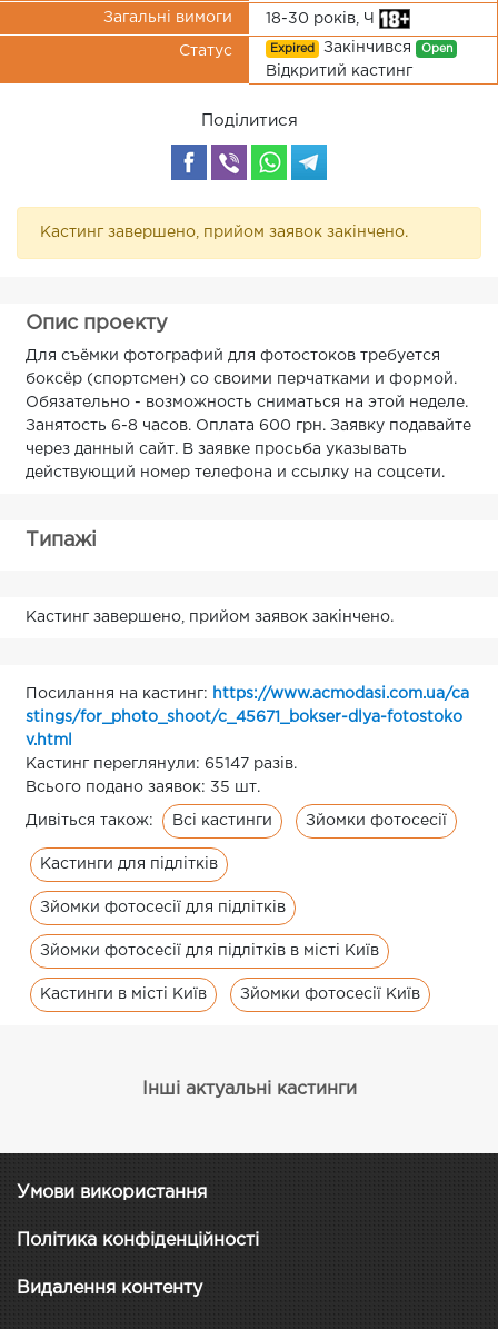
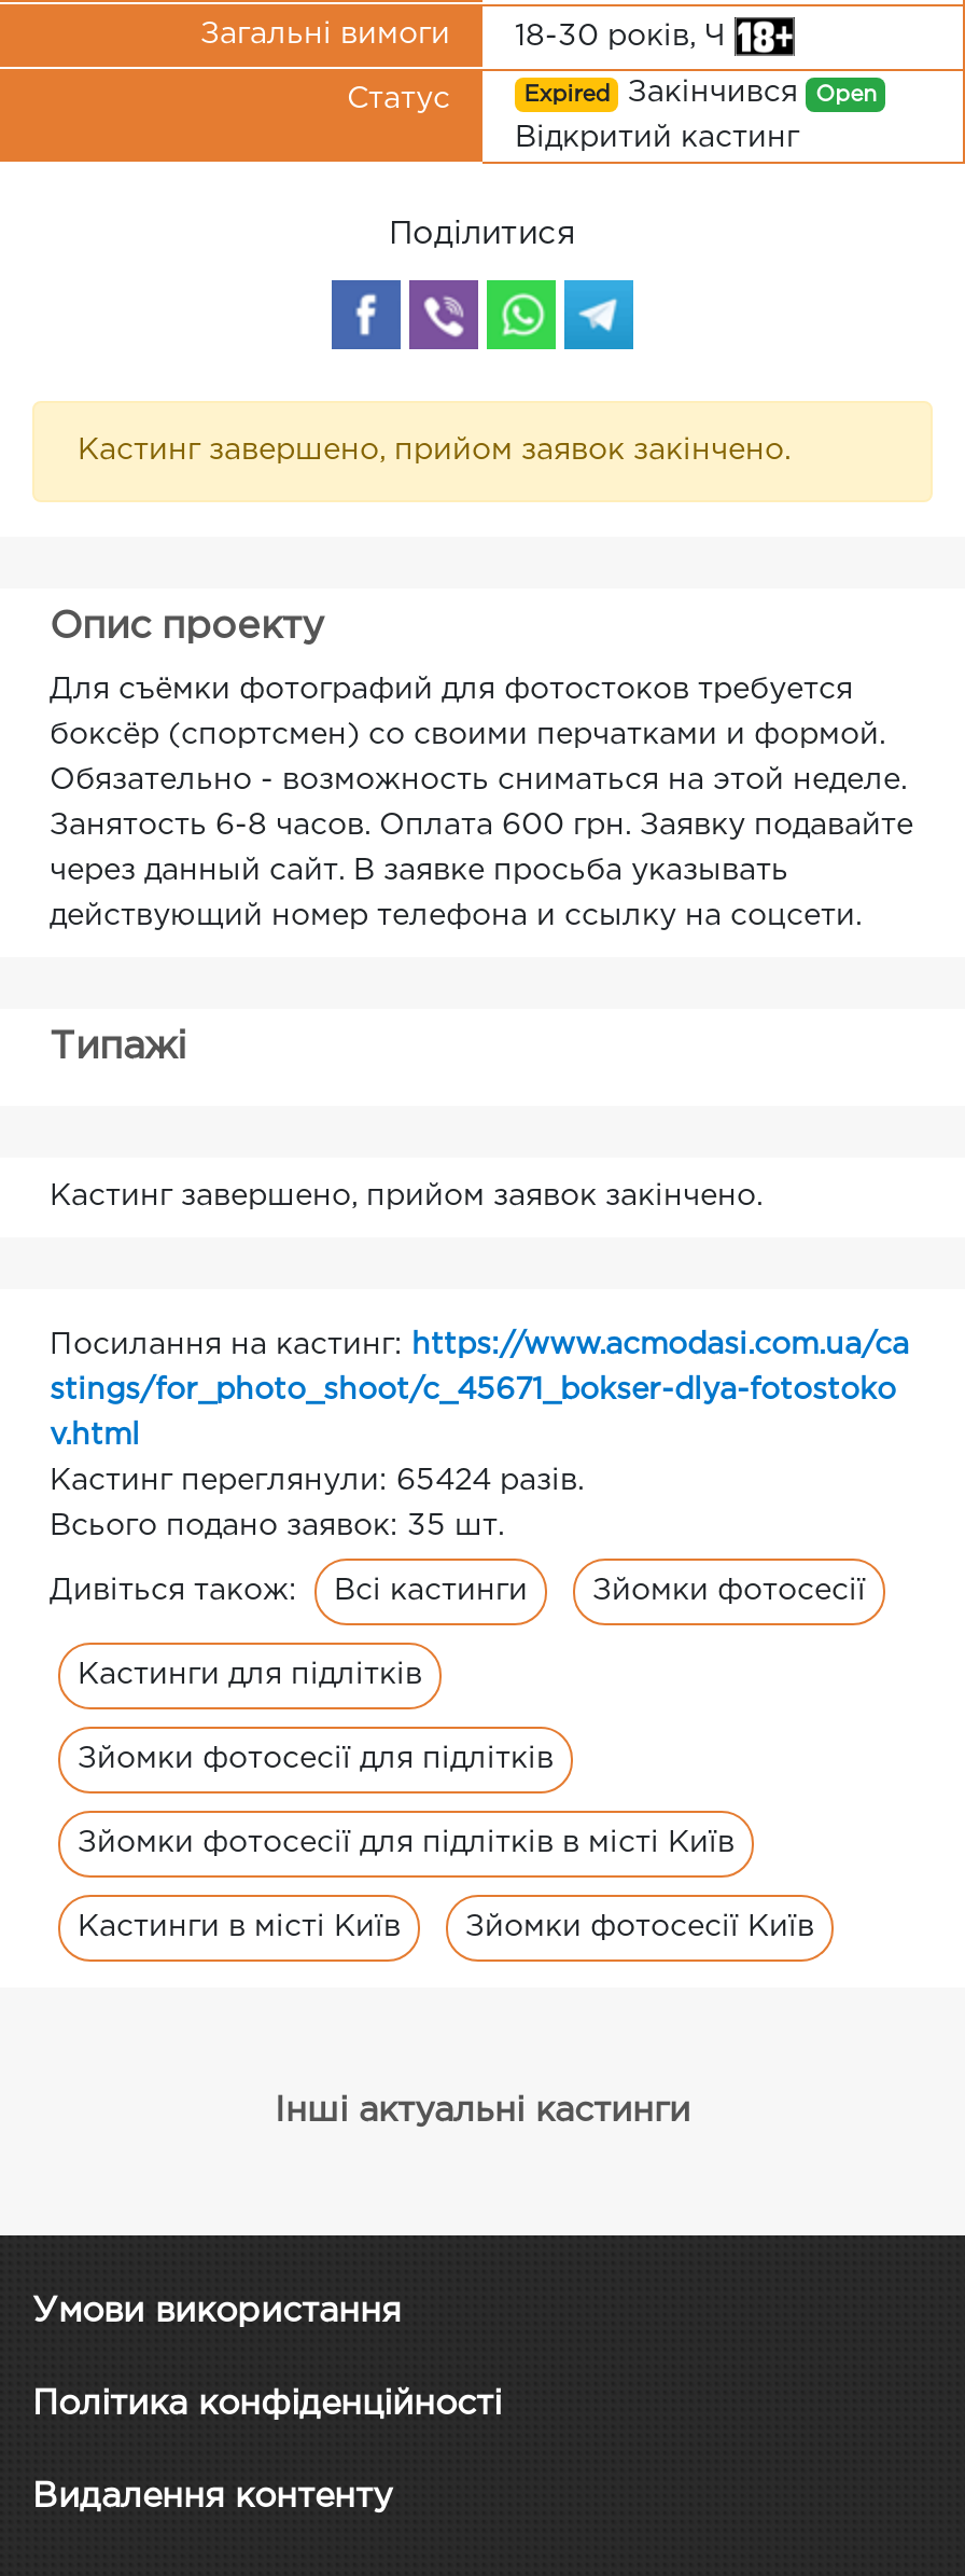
[26,757,297,771] Кастинг переглянули: 65147 разів. -> [50,1468,584,1494] Кастинг переглянули: 65424 разів.

